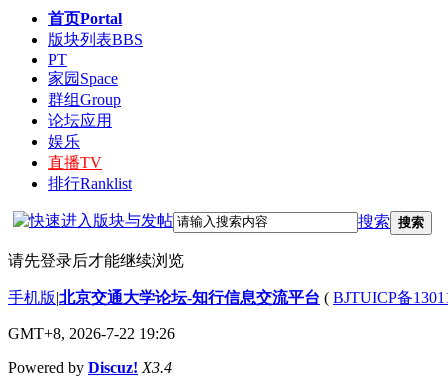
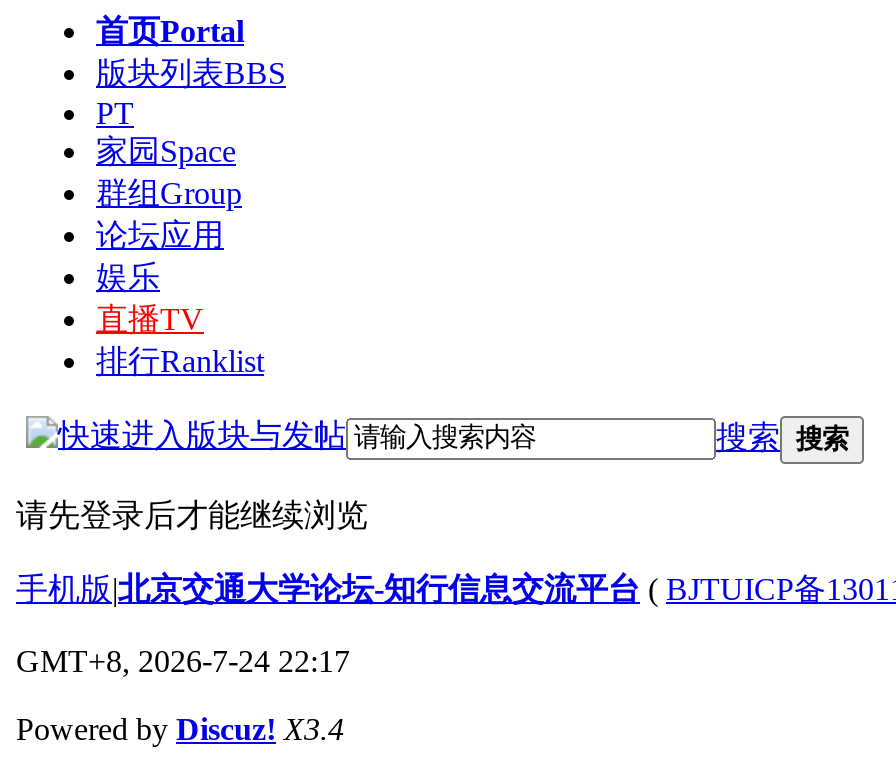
[8,325,175,342] GMT+8, 2026-7-22 19:26 -> [16,644,350,678] GMT+8, 2026-7-24 22:17

